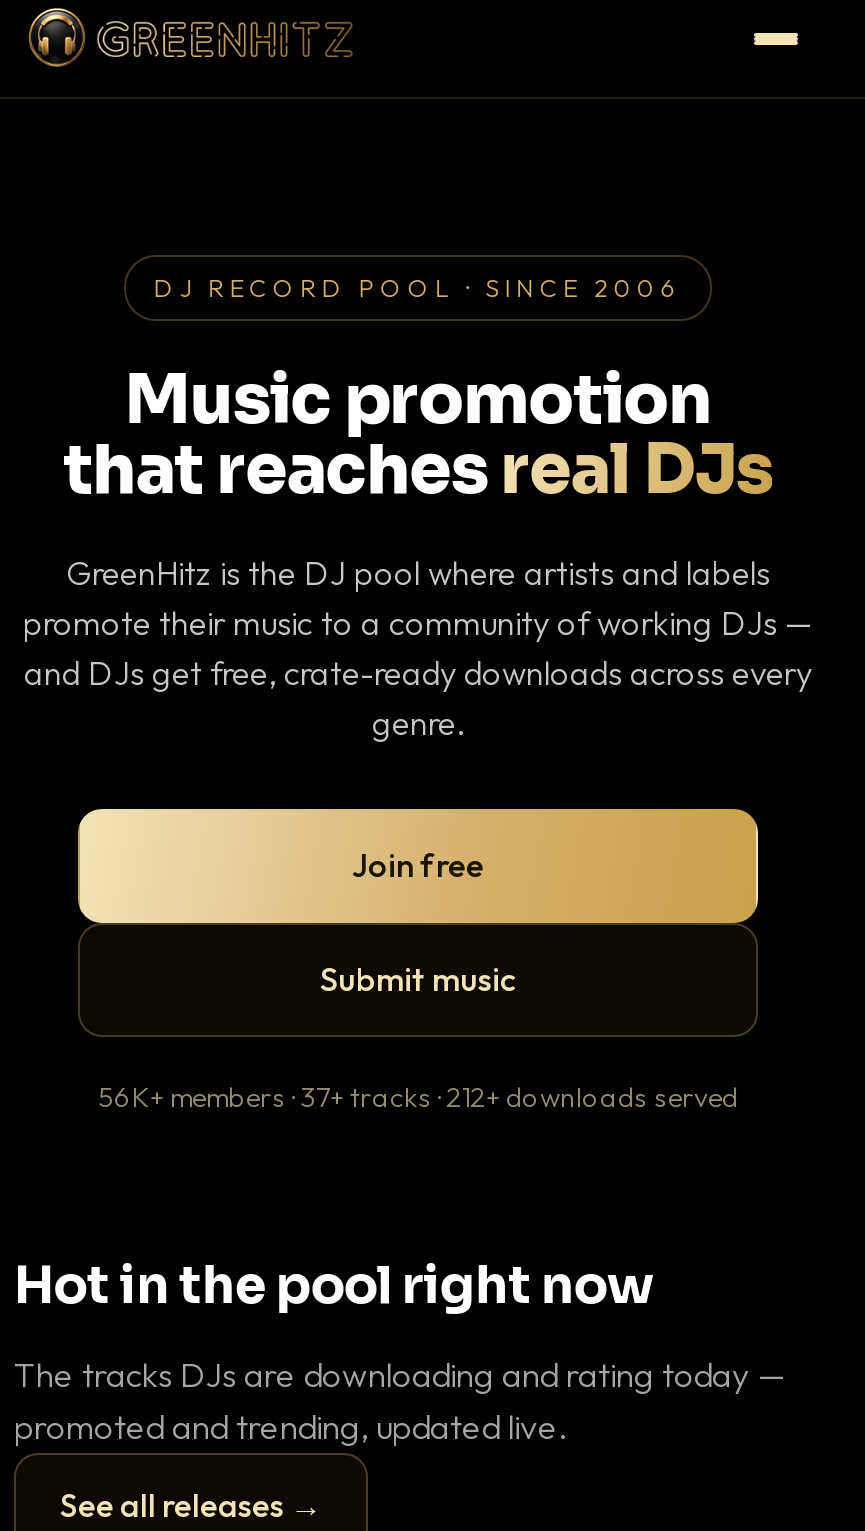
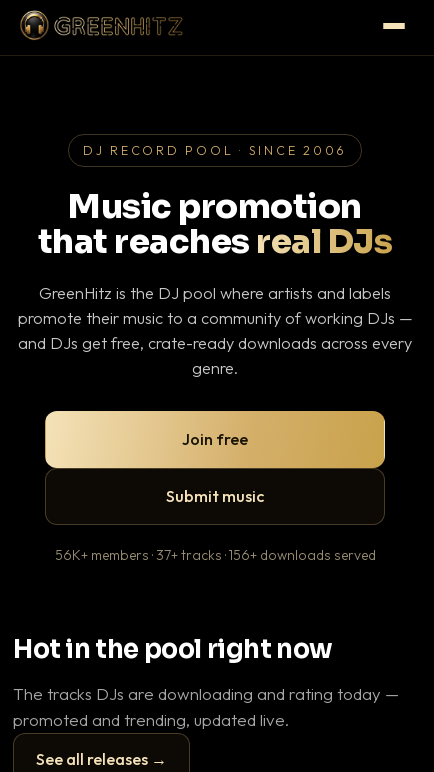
[98,1079,738,1115] 56K+ members · 37+ tracks · 212+ downloads served -> [54,546,375,564] 56K+ members · 37+ tracks · 156+ downloads served

